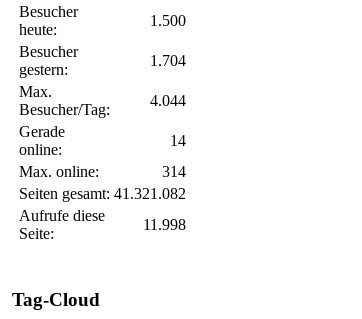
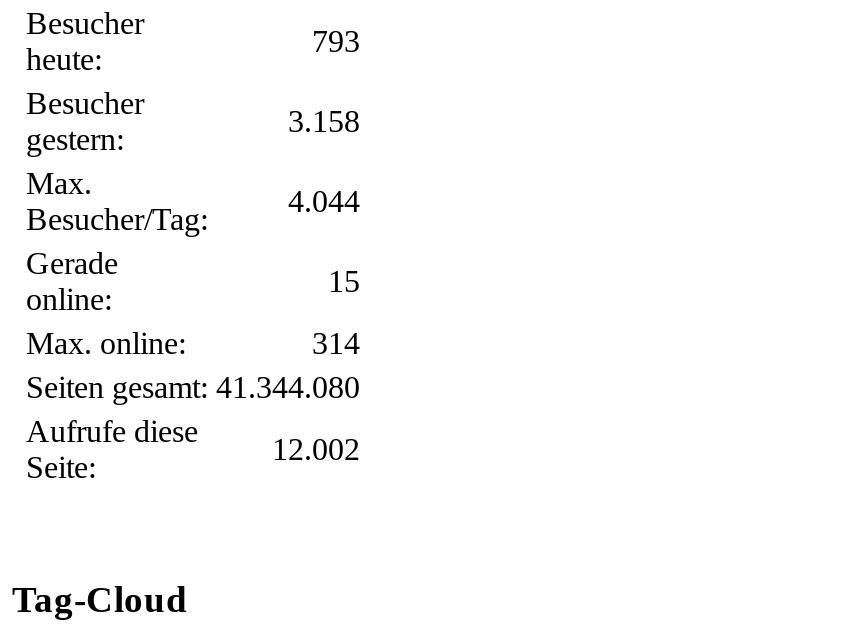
[150,12,186,29] 1.500 -> [312,24,360,58] 793
[150,52,186,69] 1.704 -> [288,104,360,138] 3.158
[170,132,186,149] 14 -> [328,264,360,298] 15
[19,185,186,202] Seiten gesamt: 41.321.082 -> [26,370,360,404] Seiten gesamt: 41.344.080
[143,216,186,233] 11.998 -> [272,432,360,466] 12.002

